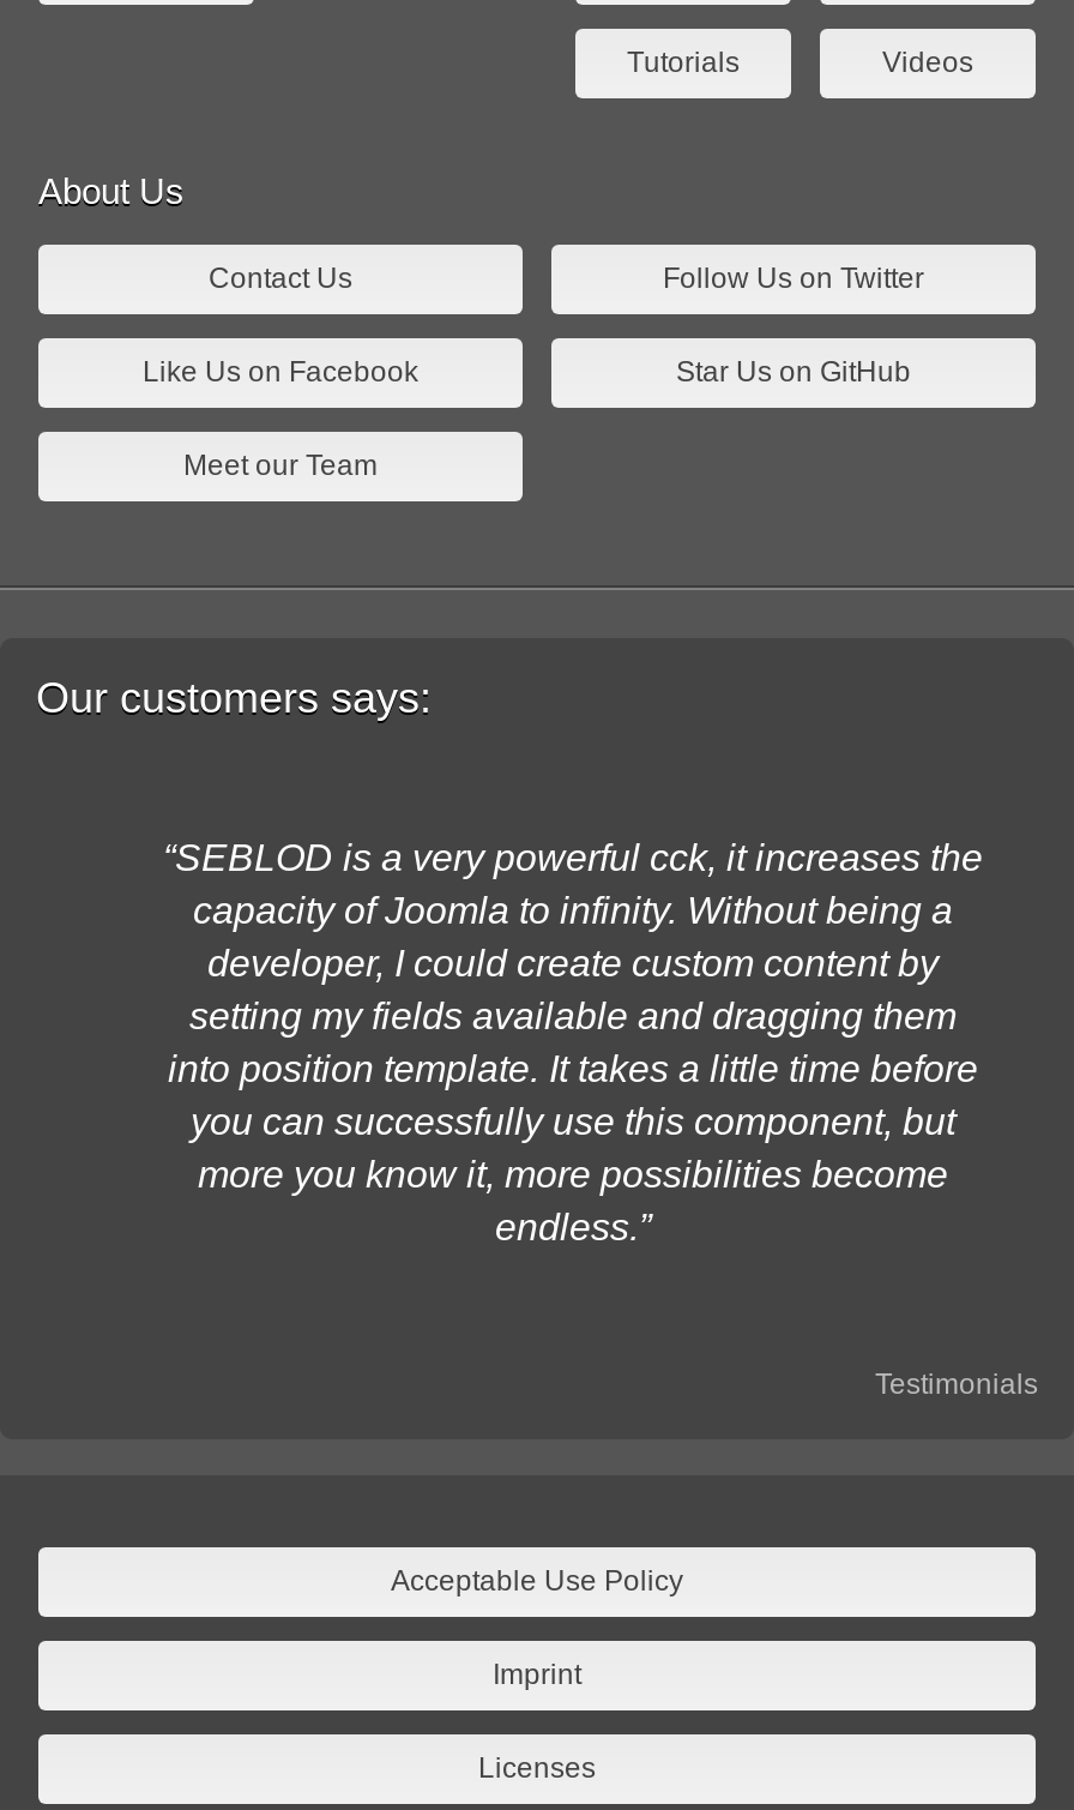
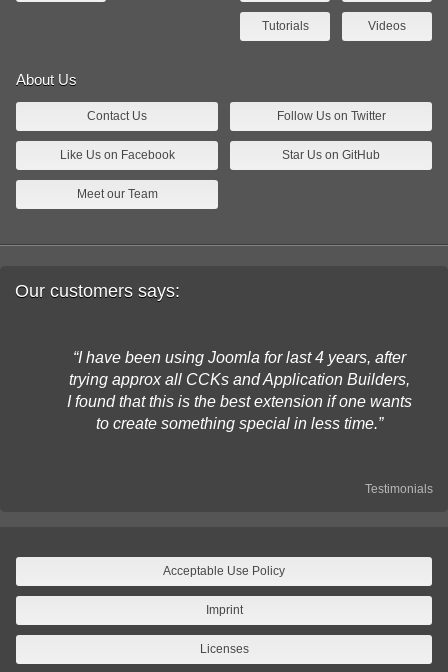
[168,836,983,1246] SEBLOD is a very powerful cck, it increases the | capacity of Joomla to infinity. Without being a | developer, I could create custom content by | setting my fields available and dragging them | into position template. It takes a little time before | you can successfully use this component, but | more you know it, more possibilities become | endless. -> [66,349,411,432] I have been using Joomla for last 4 years, after | trying approx all CCKs and Application Builders, | I found that this is the best extension if one wants | to create something special in less time.

